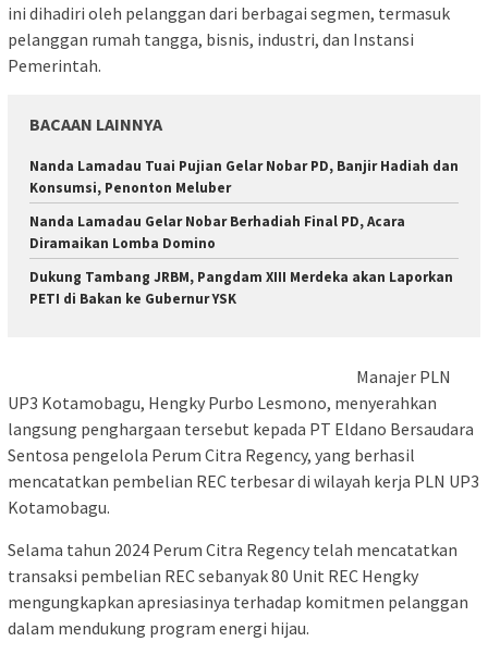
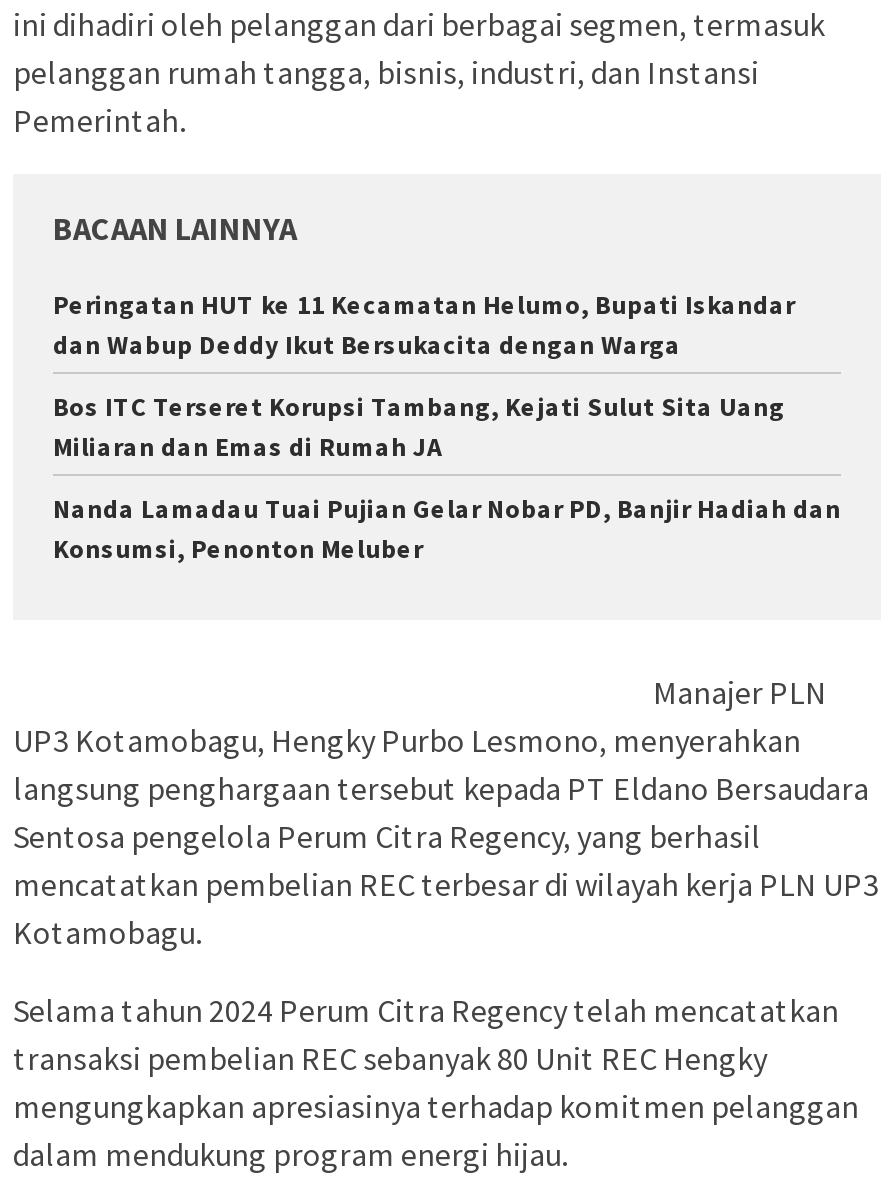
none -> [53,289,795,465] Peringatan HUT ke 11 Kecamatan Helumo, Bupati Iskandar | dan Wabup Deddy Ikut Bersukacita dengan Warga | Bos ITC Terseret Korupsi Tambang, Kejati Sulut Sita Uang | Miliaran dan Emas di Rumah JA
moved [29,157,459,197] -> [53,493,841,567]: Nanda Lamadau Tuai Pujian Gelar Nobar PD, Banjir Hadiah dan | Konsumsi, Penonton Meluber
[29,213,453,308] Nanda Lamadau Gelar Nobar Berhadiah Final PD, Acara | Diramaikan Lomba Domino | Dukung Tambang JRBM, Pangdam XIII Merdeka akan Laporkan | PETI di Bakan ke Gubernur YSK -> none

